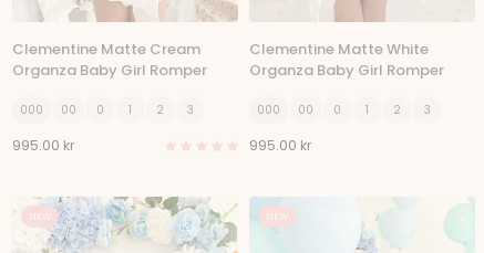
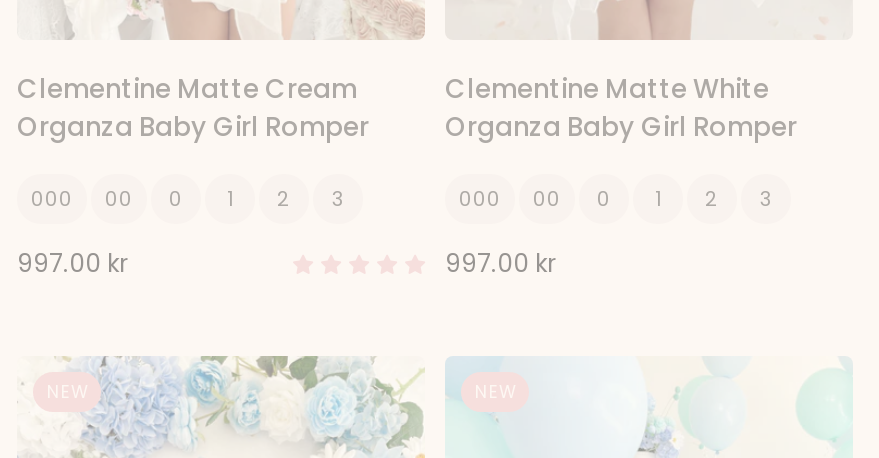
[12,136,74,155] 995.00 kr -> [17,246,127,280] 997.00 kr
[249,136,311,155] 995.00 kr -> [445,246,555,280] 997.00 kr

